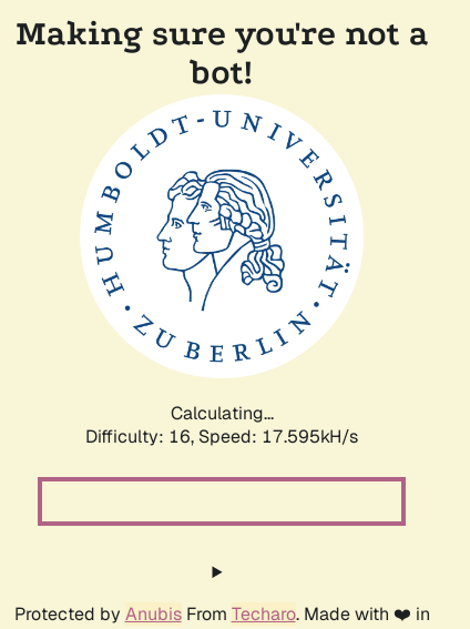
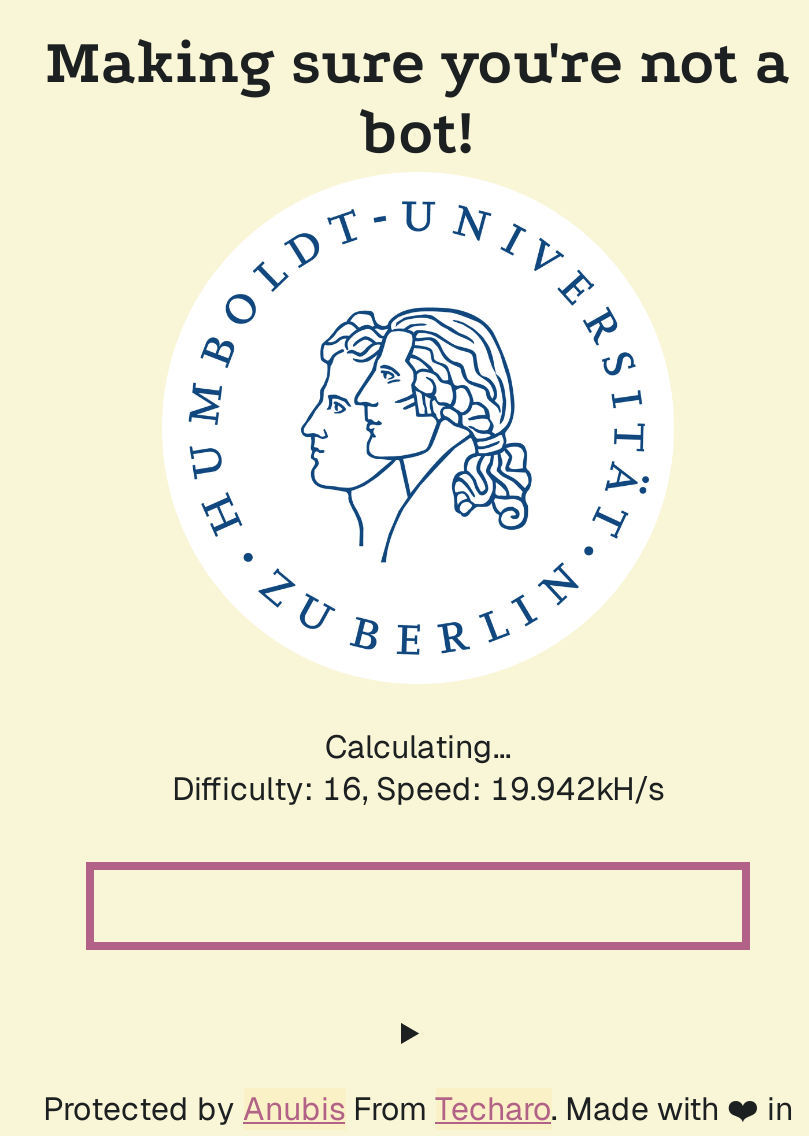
[85,425,358,448] Difficulty: 16, Speed: 17.595kH/s -> [172,768,664,810] Difficulty: 16, Speed: 19.942kH/s

